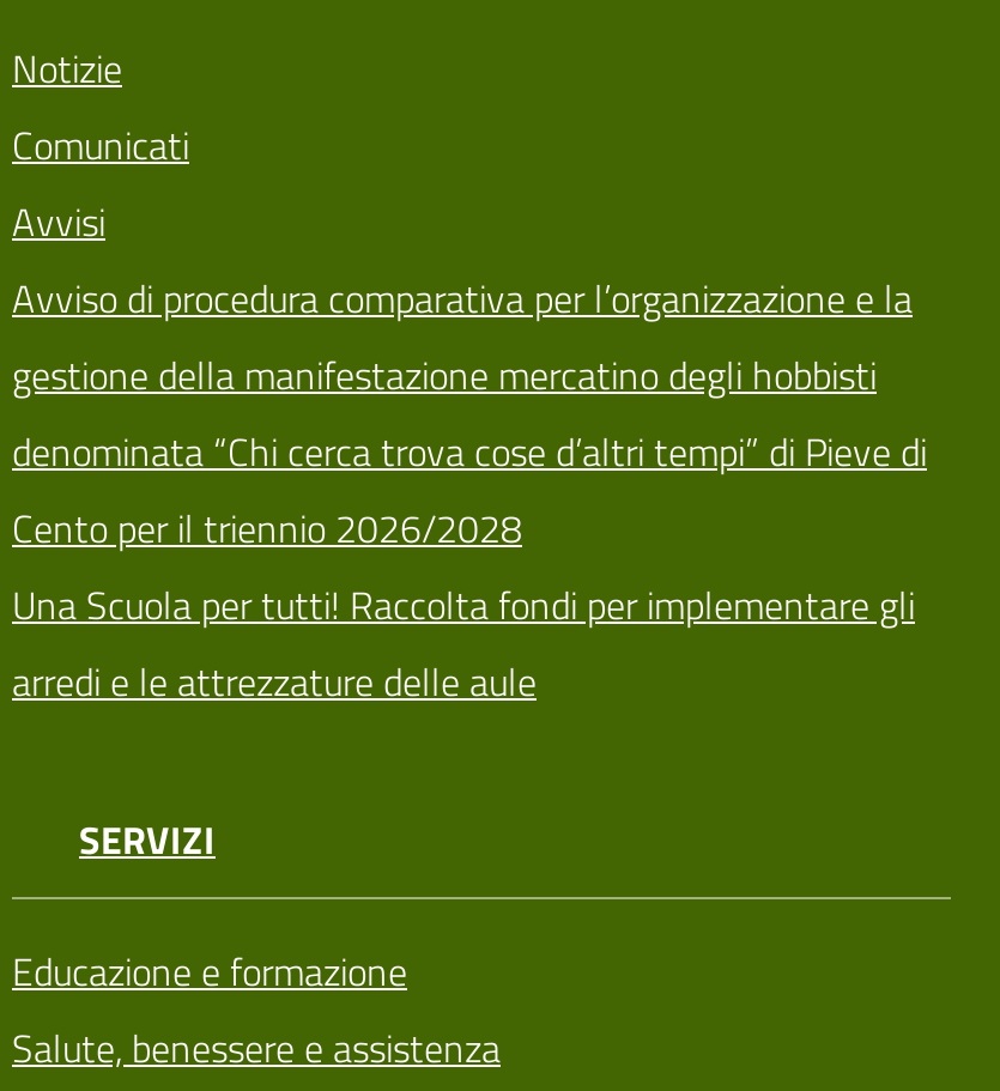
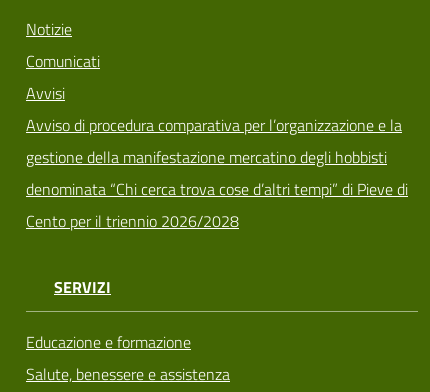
[12,575,915,709] Una Scuola per tutti! Raccolta fondi per implementare gli | arredi e le attrezzature delle aule -> none

